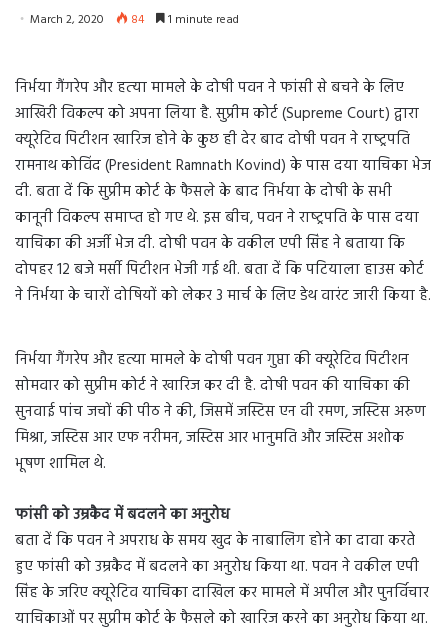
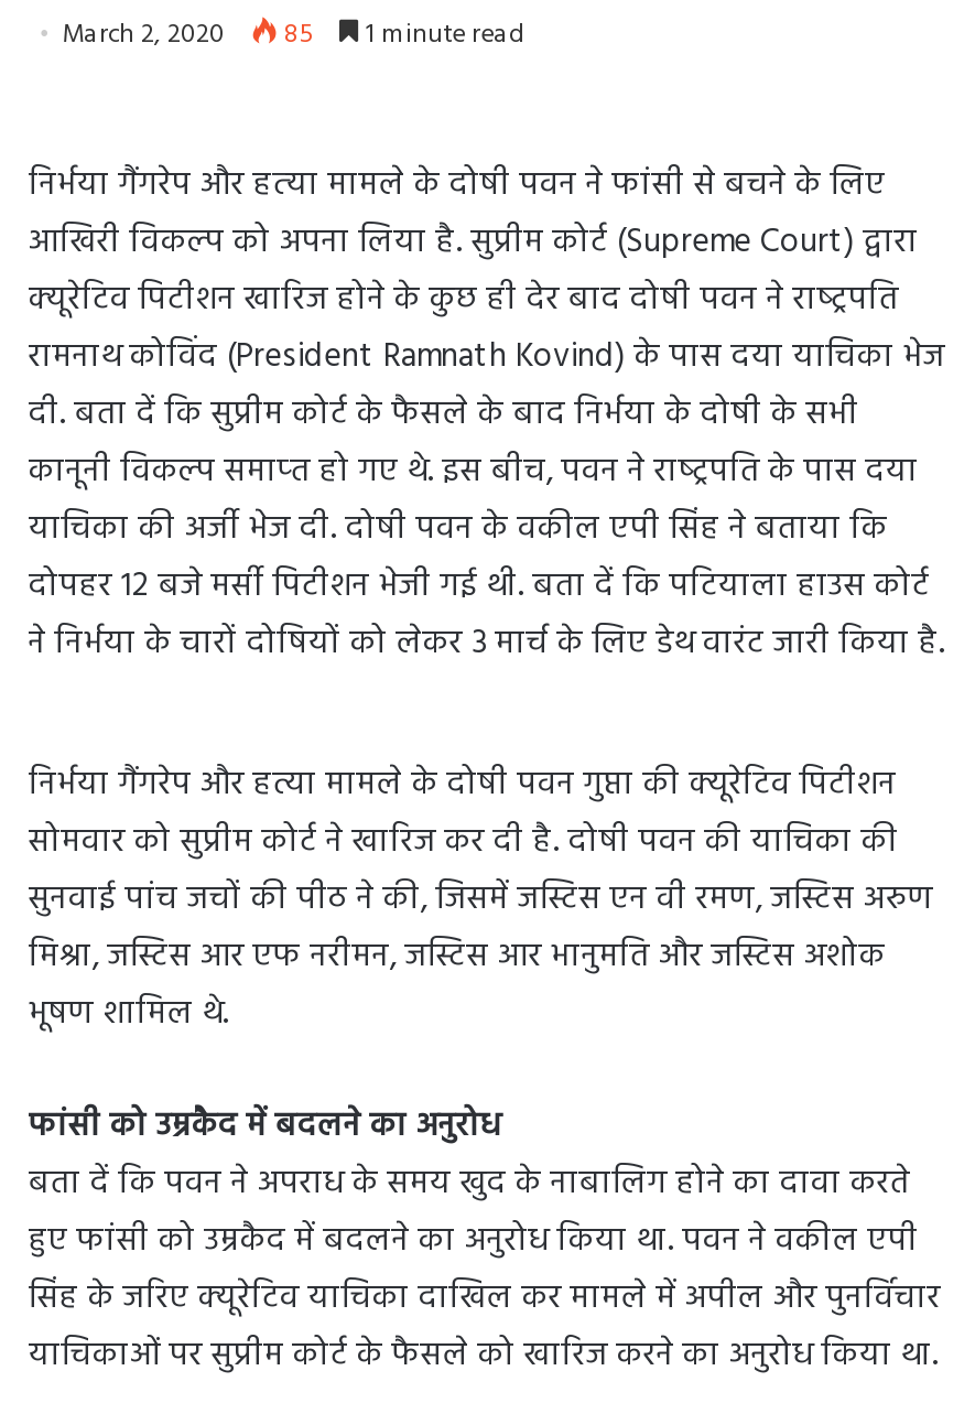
[30,10,239,30] March 2, 2020 84 1 minute read -> [62,13,522,57] March 2, 2020 85 1 minute read

